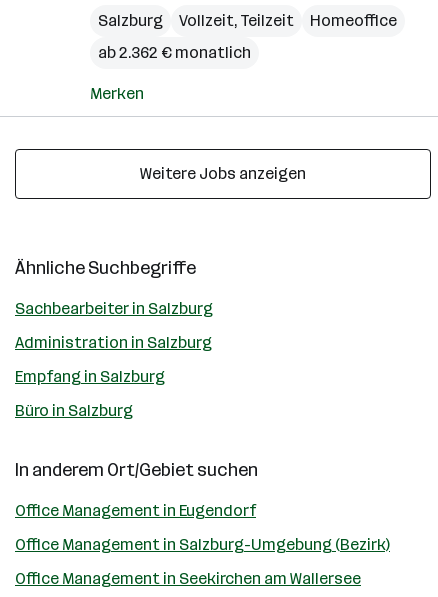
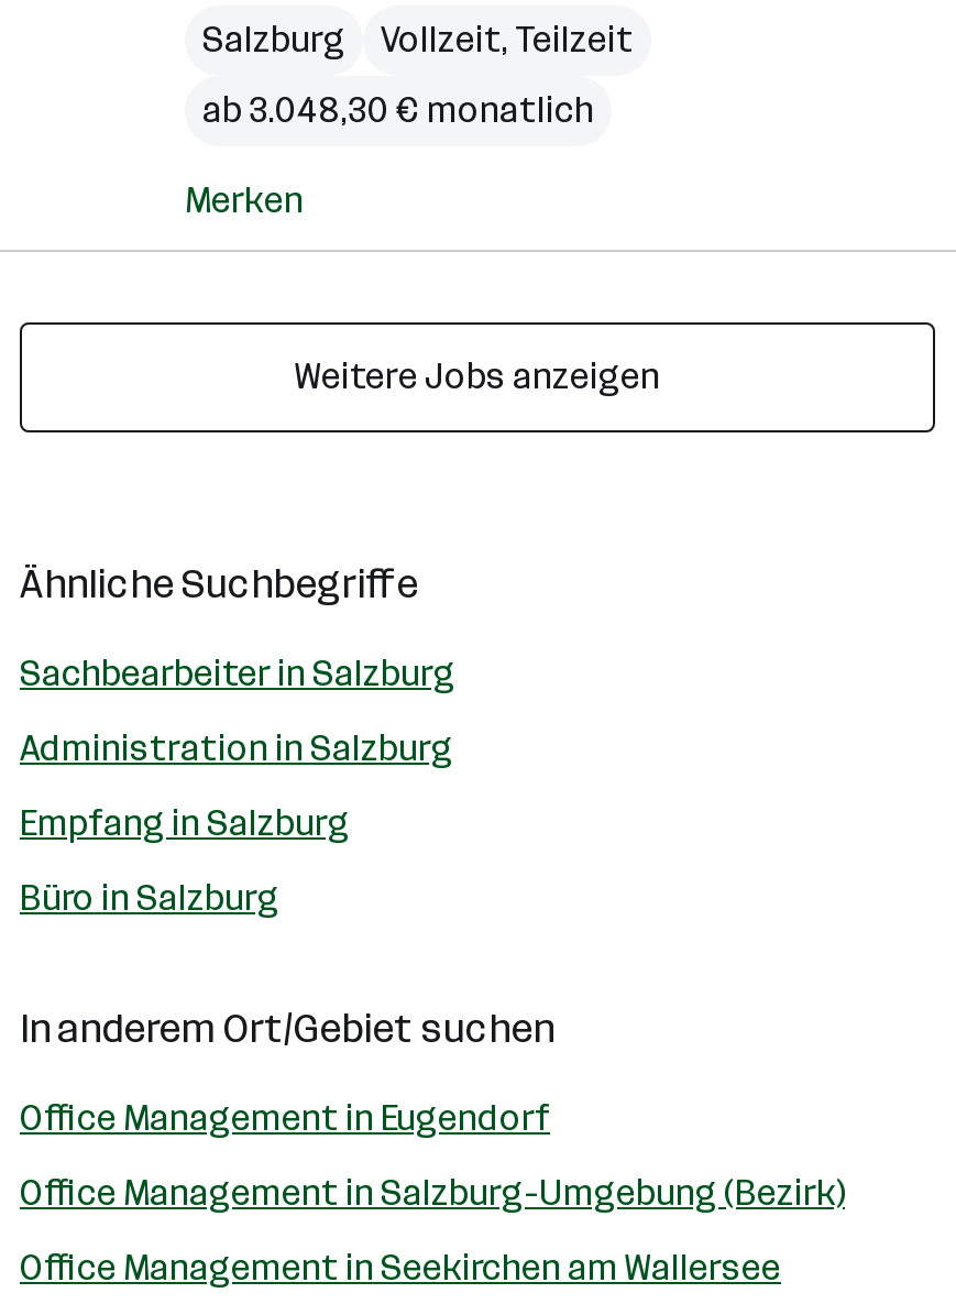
[98,11,397,62] Homeoffice | ab 2.362 € monatlich -> [202,89,594,131] ab 3.048,30 € monatlich

